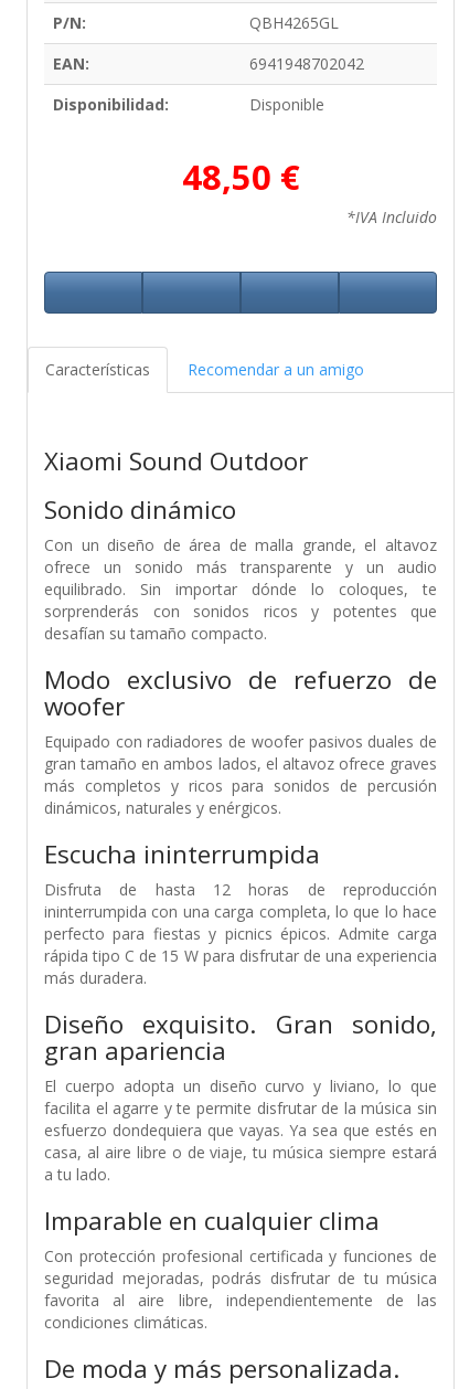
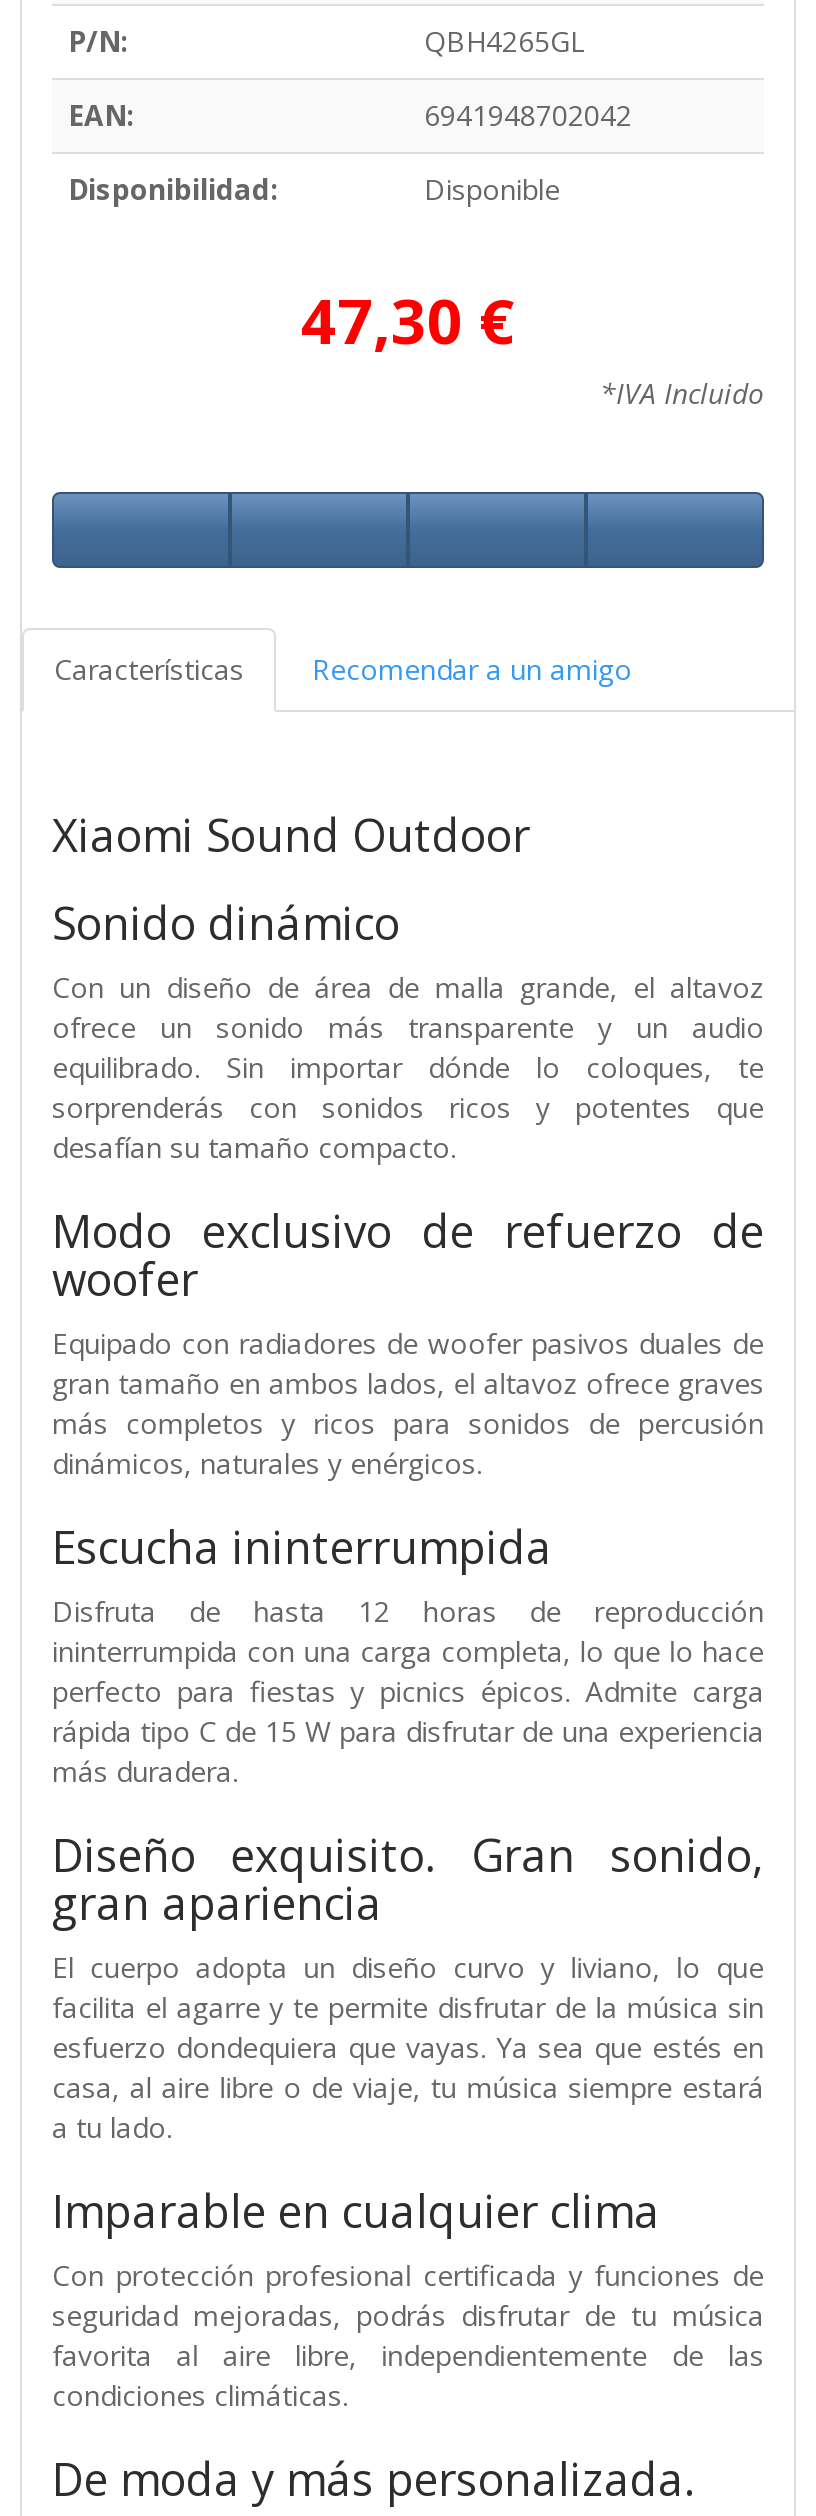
[182,153,300,200] 48,50 € -> [301,277,515,361] 47,30 €

